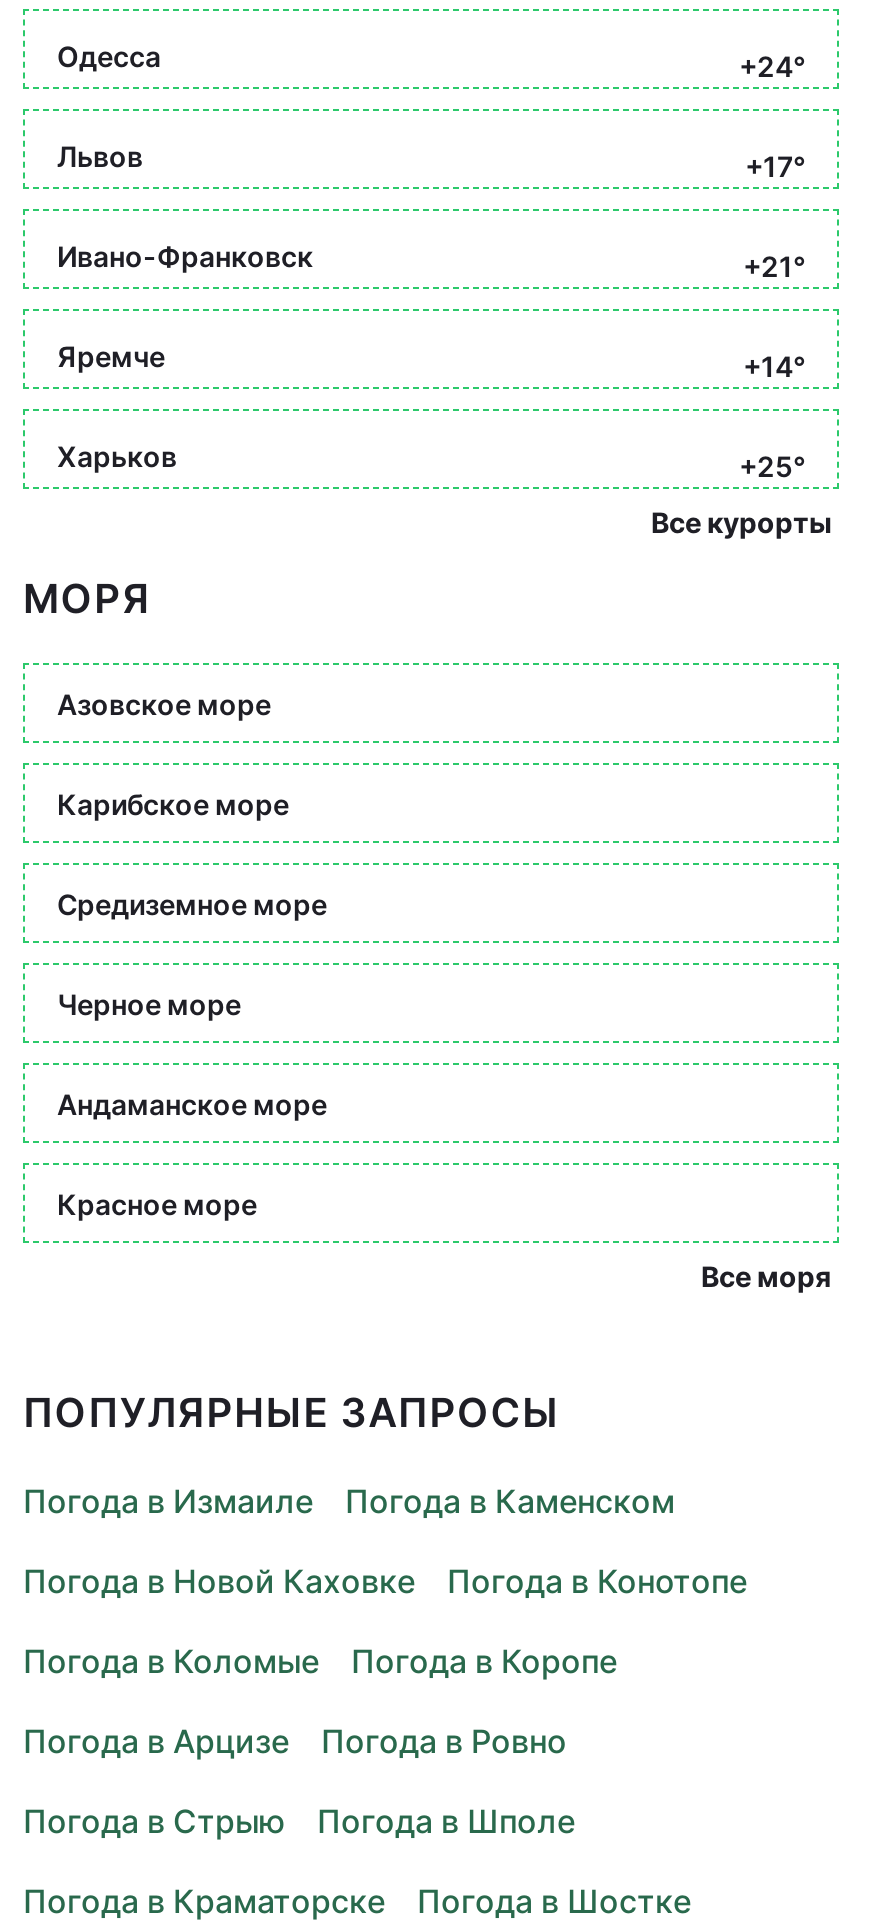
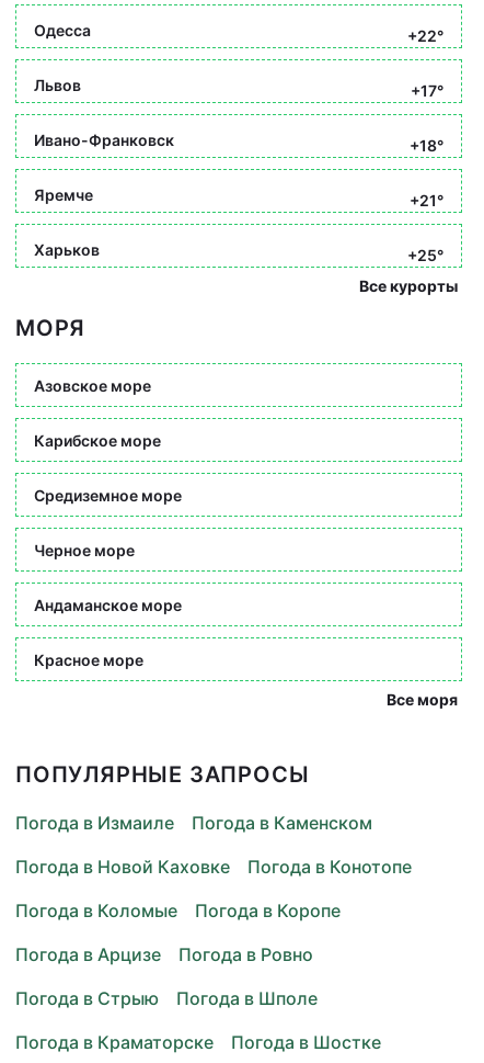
[739,49,805,83] +24° -> [407,26,443,45] +22°
[743,249,805,283] +21° -> [410,136,443,155] +18°
[743,349,805,383] +14° -> [410,191,443,210] +21°

